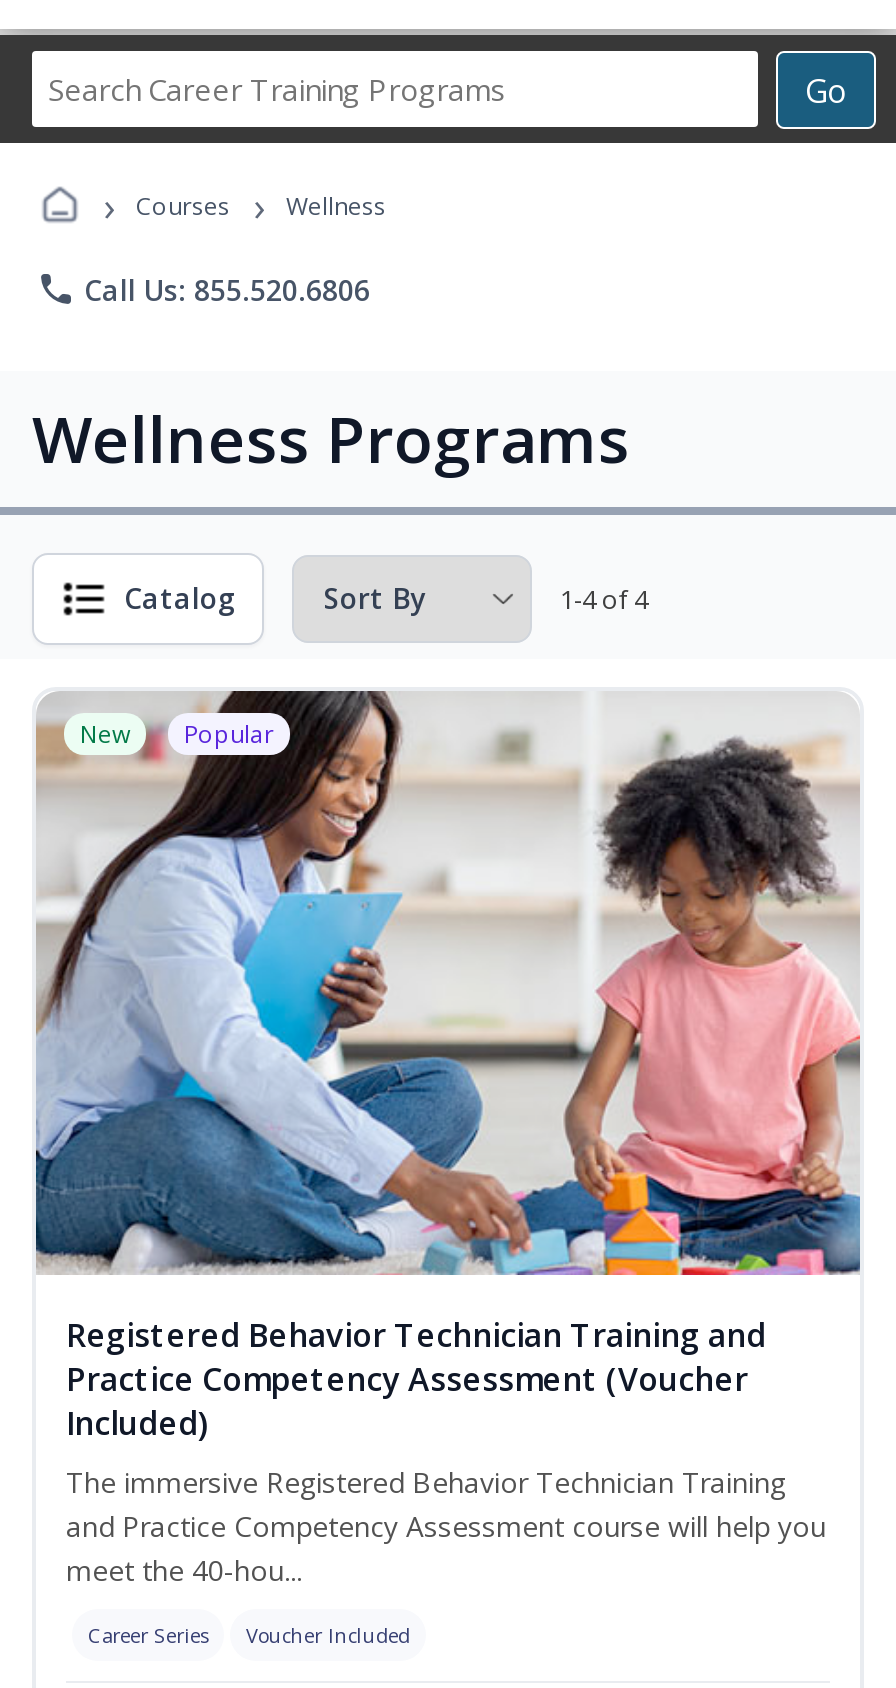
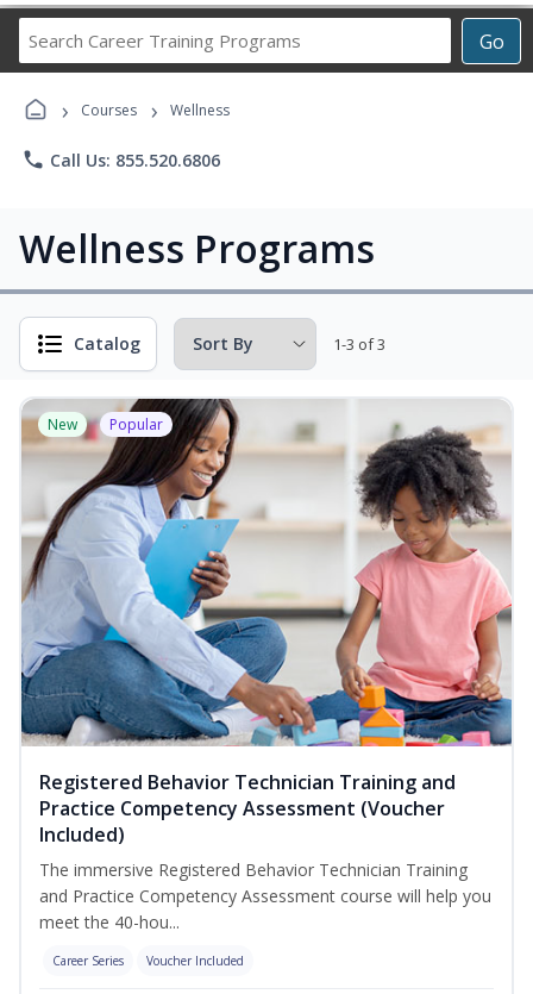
[560,581,648,617] 1-4 of 4 -> [333,333,385,355] 1-3 of 3

